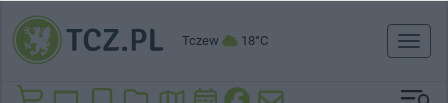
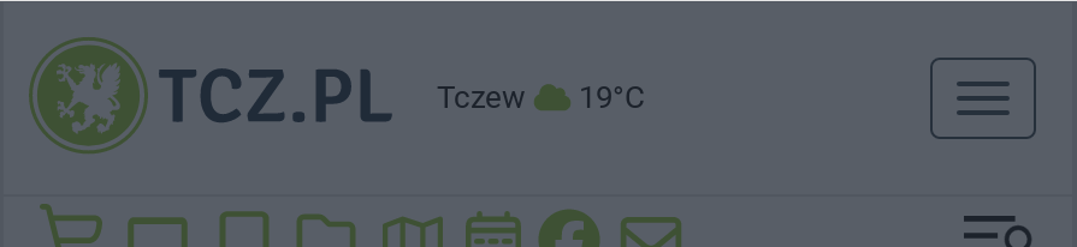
[182,33,268,48] Tczew 18°C -> [437,79,644,115] Tczew 19°C

